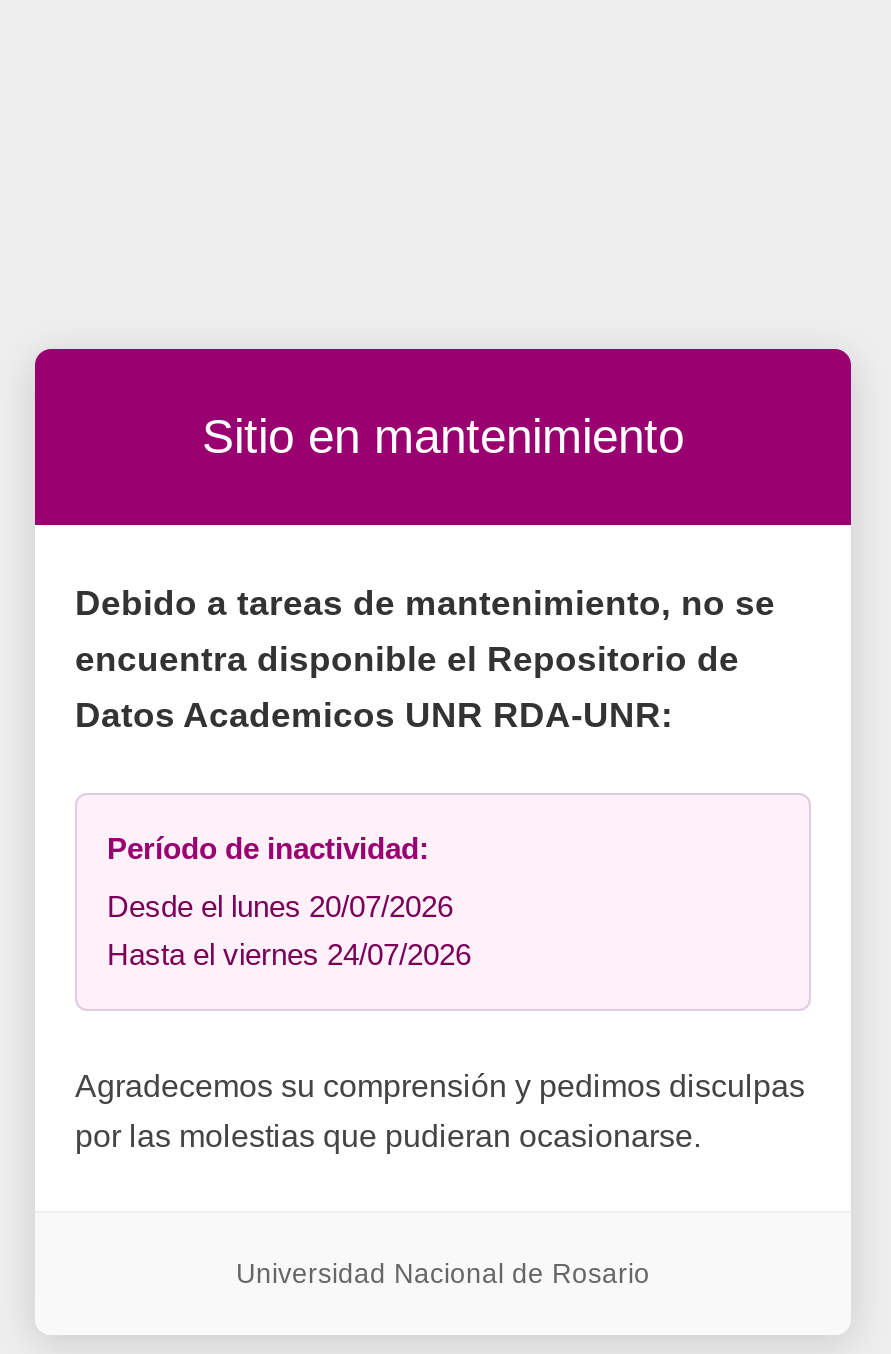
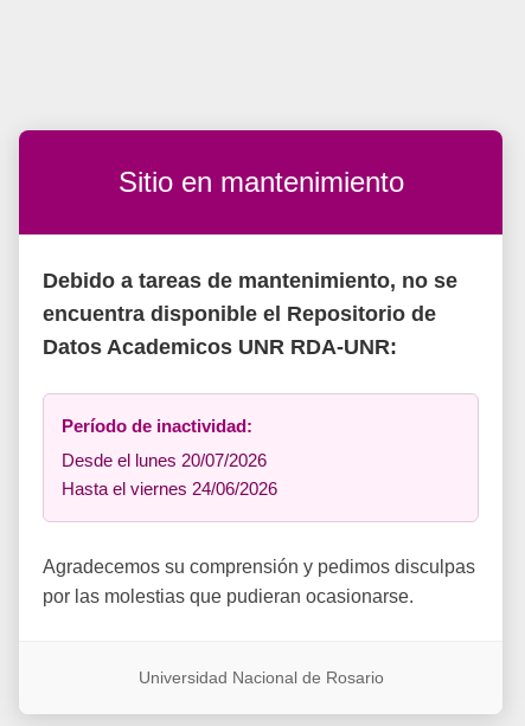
[107,936,471,970] Hasta el viernes 24/07/2026 -> [62,478,277,498] Hasta el viernes 24/06/2026

